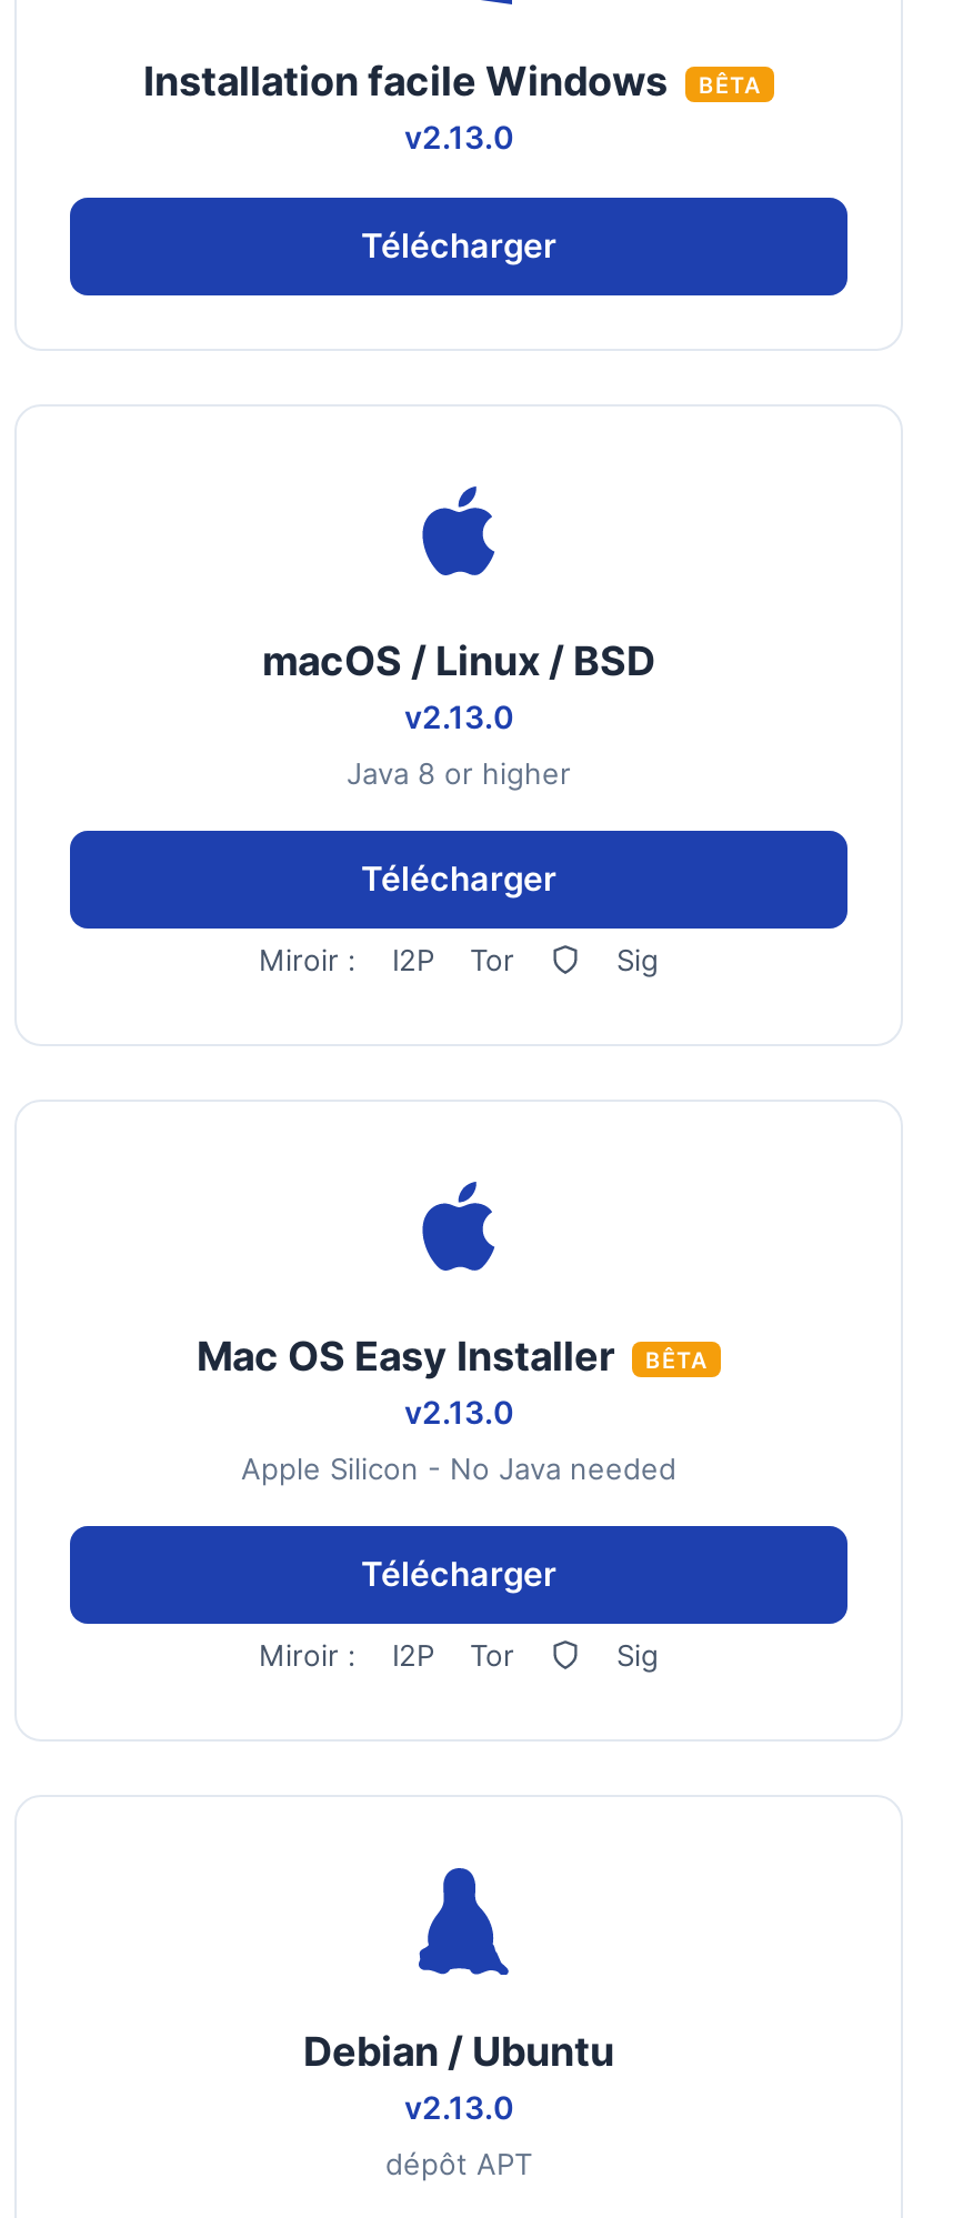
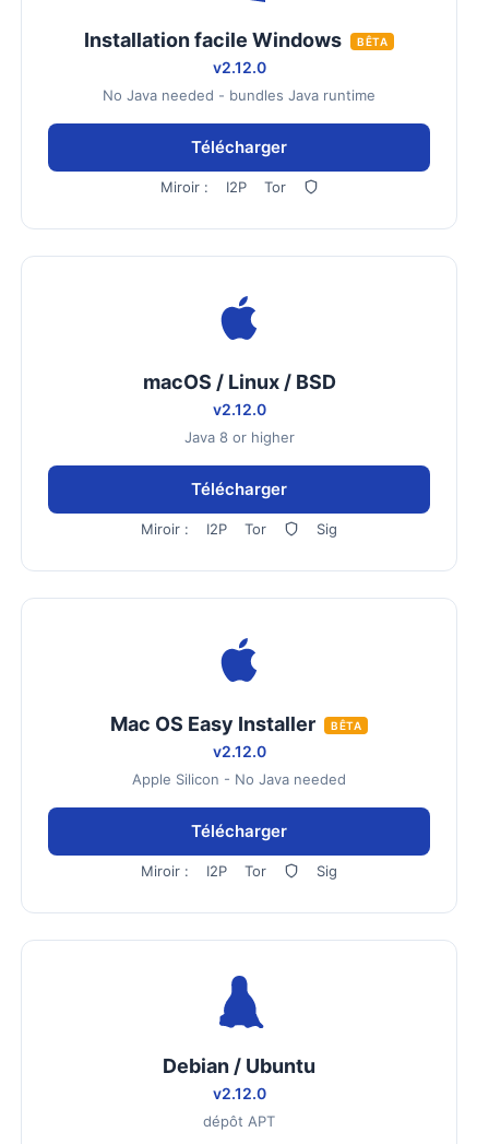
[404,118,513,155] v2.13.0 -> [103,58,375,104] v2.12.0 | No Java needed - bundles Java runtime
none -> [160,178,285,196] Miroir : | I2P | Tor
[404,697,513,735] v2.13.0 -> [212,400,266,418] v2.12.0
[404,1393,513,1431] v2.13.0 -> [212,742,266,760] v2.12.0
[404,2088,513,2126] v2.13.0 -> [212,1084,266,1102] v2.12.0

